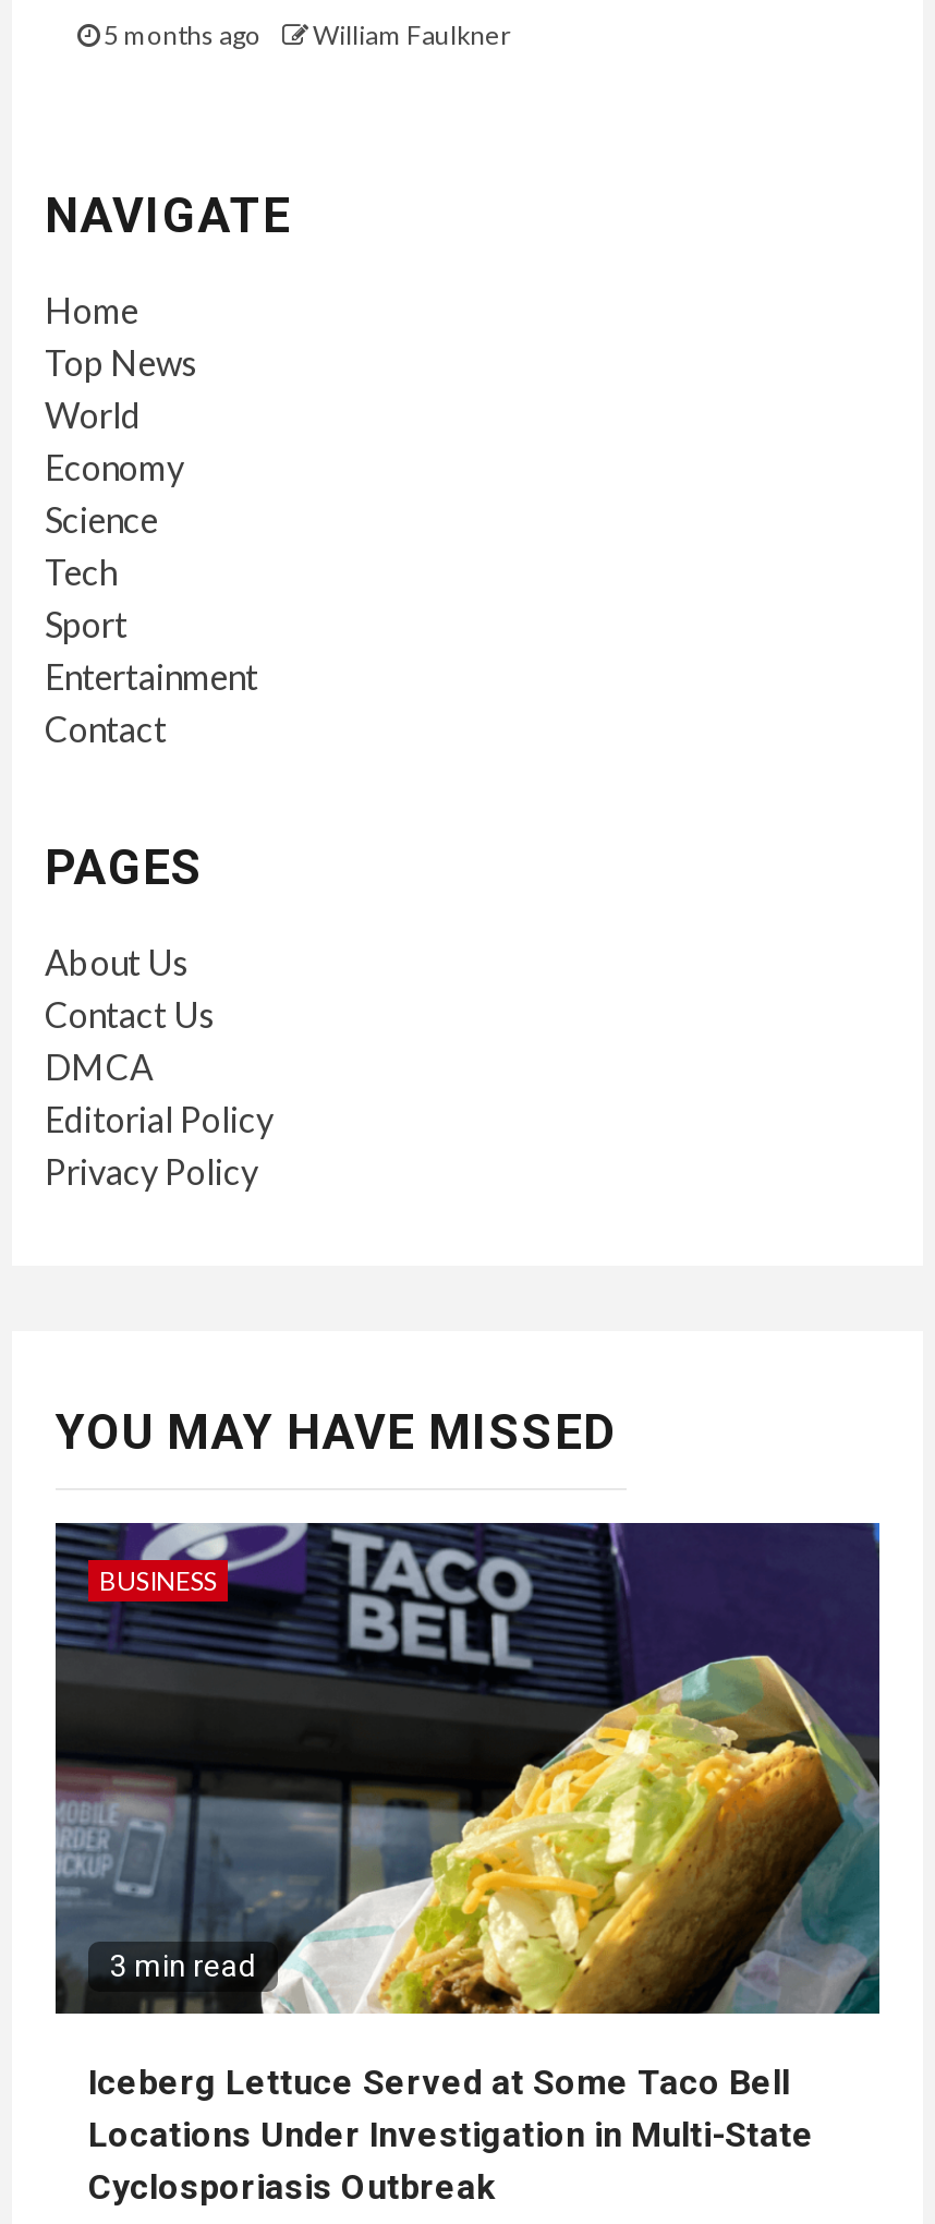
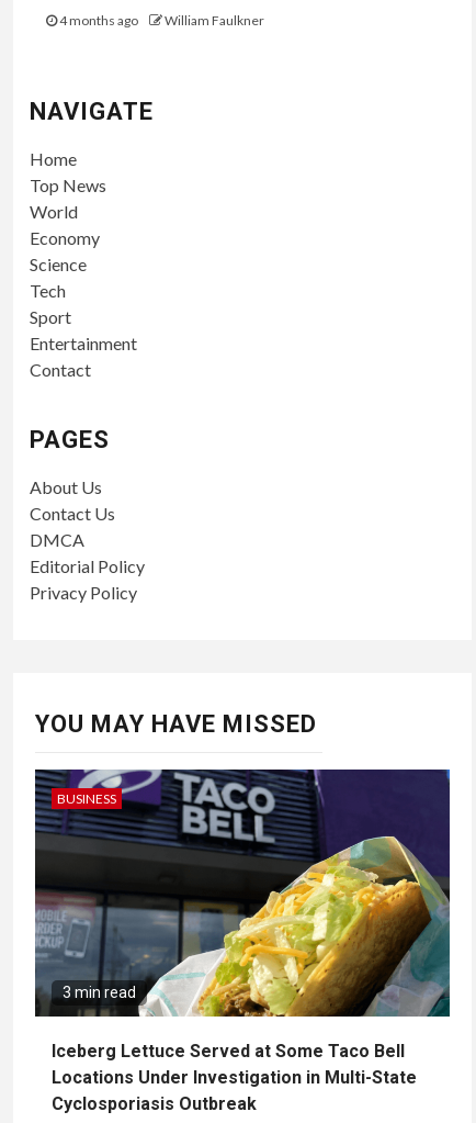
[99,18,511,51] 5 months ago William Faulkner -> [57,12,264,28] 4 months ago William Faulkner

